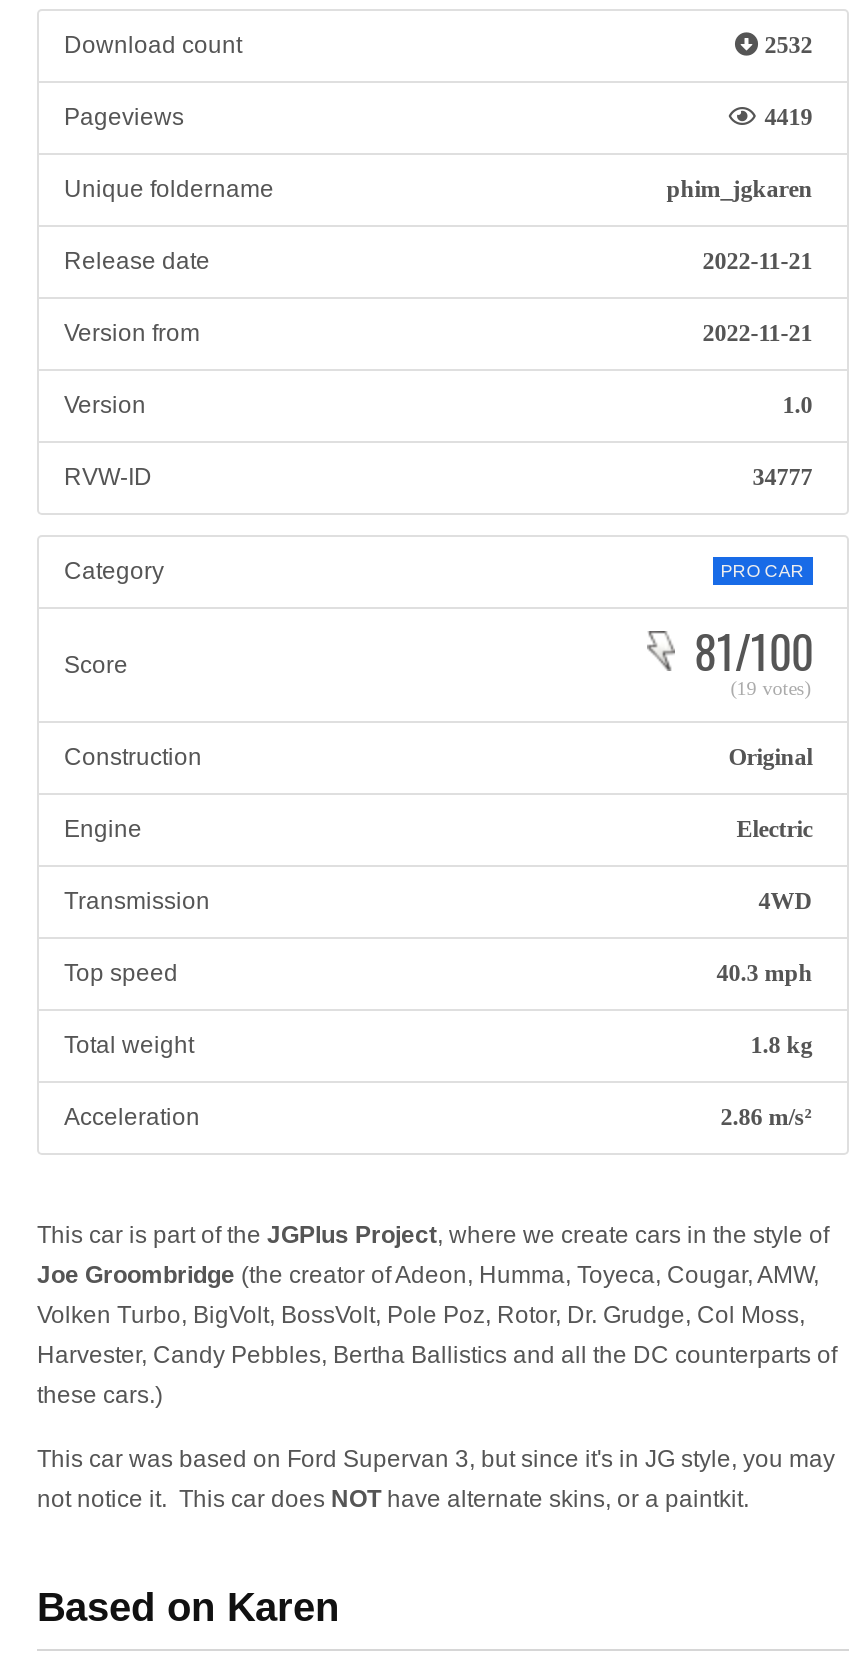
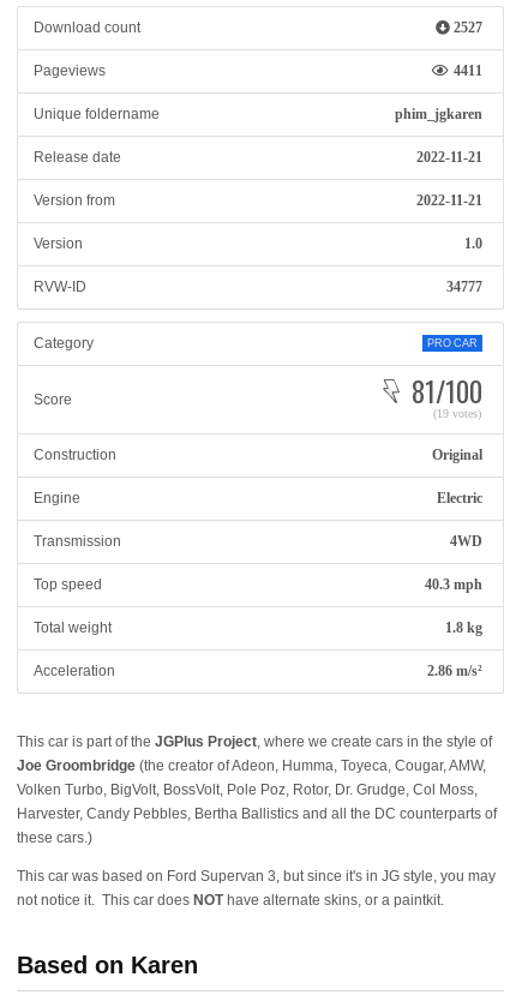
[764,31,812,59] 2532 -> [453,19,482,36] 2527
[764,103,812,131] 4419 -> [453,63,482,79] 4411

